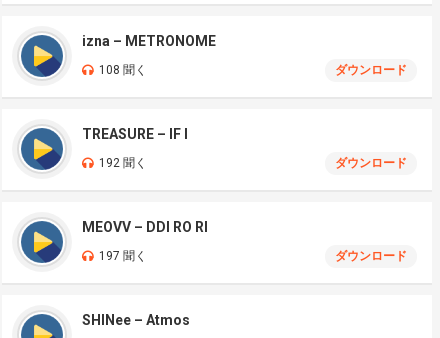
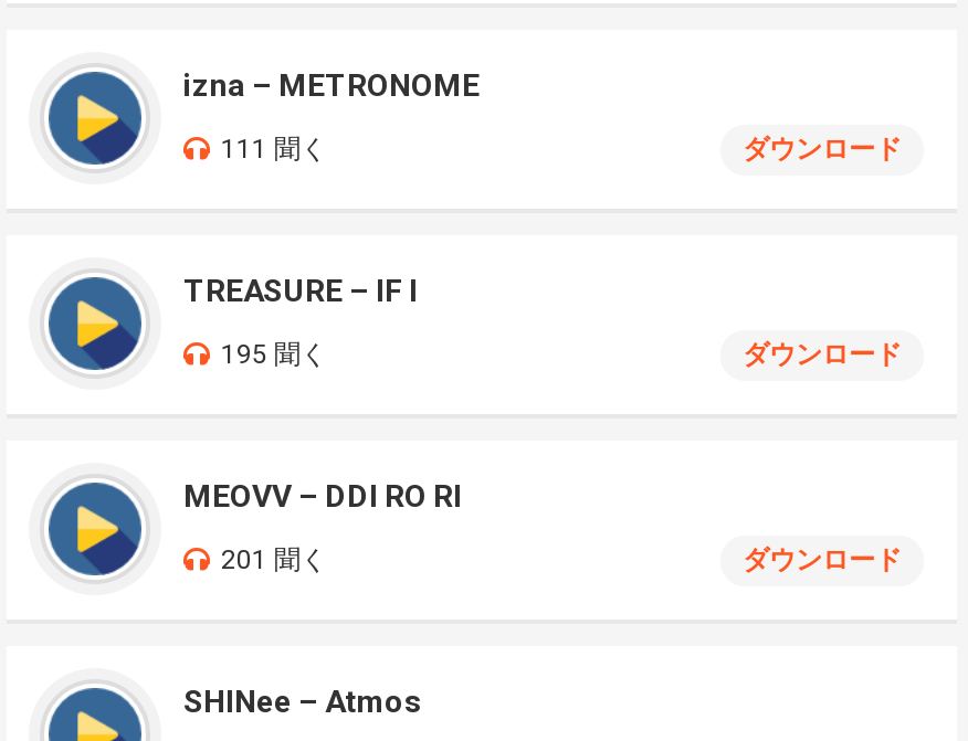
[99,63,147,77] 108 聞く -> [221,134,327,165] 111 聞く
[99,156,147,170] 192 聞く -> [221,339,327,370] 195 聞く
[99,249,147,263] 197 聞く -> [221,544,327,575] 201 聞く

